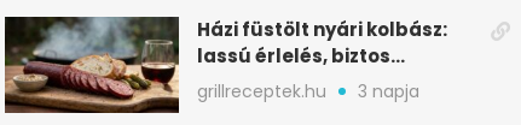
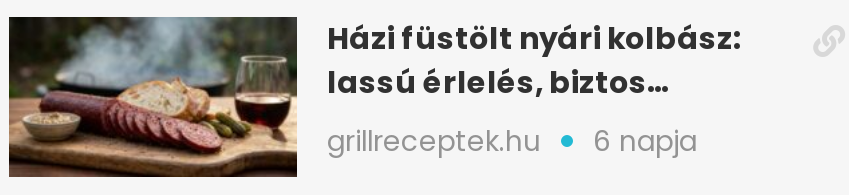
[358,79,419,103] 3 napja -> [593,120,697,160] 6 napja

